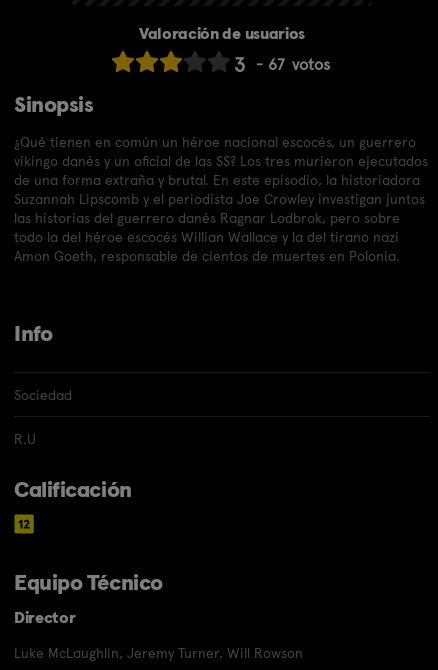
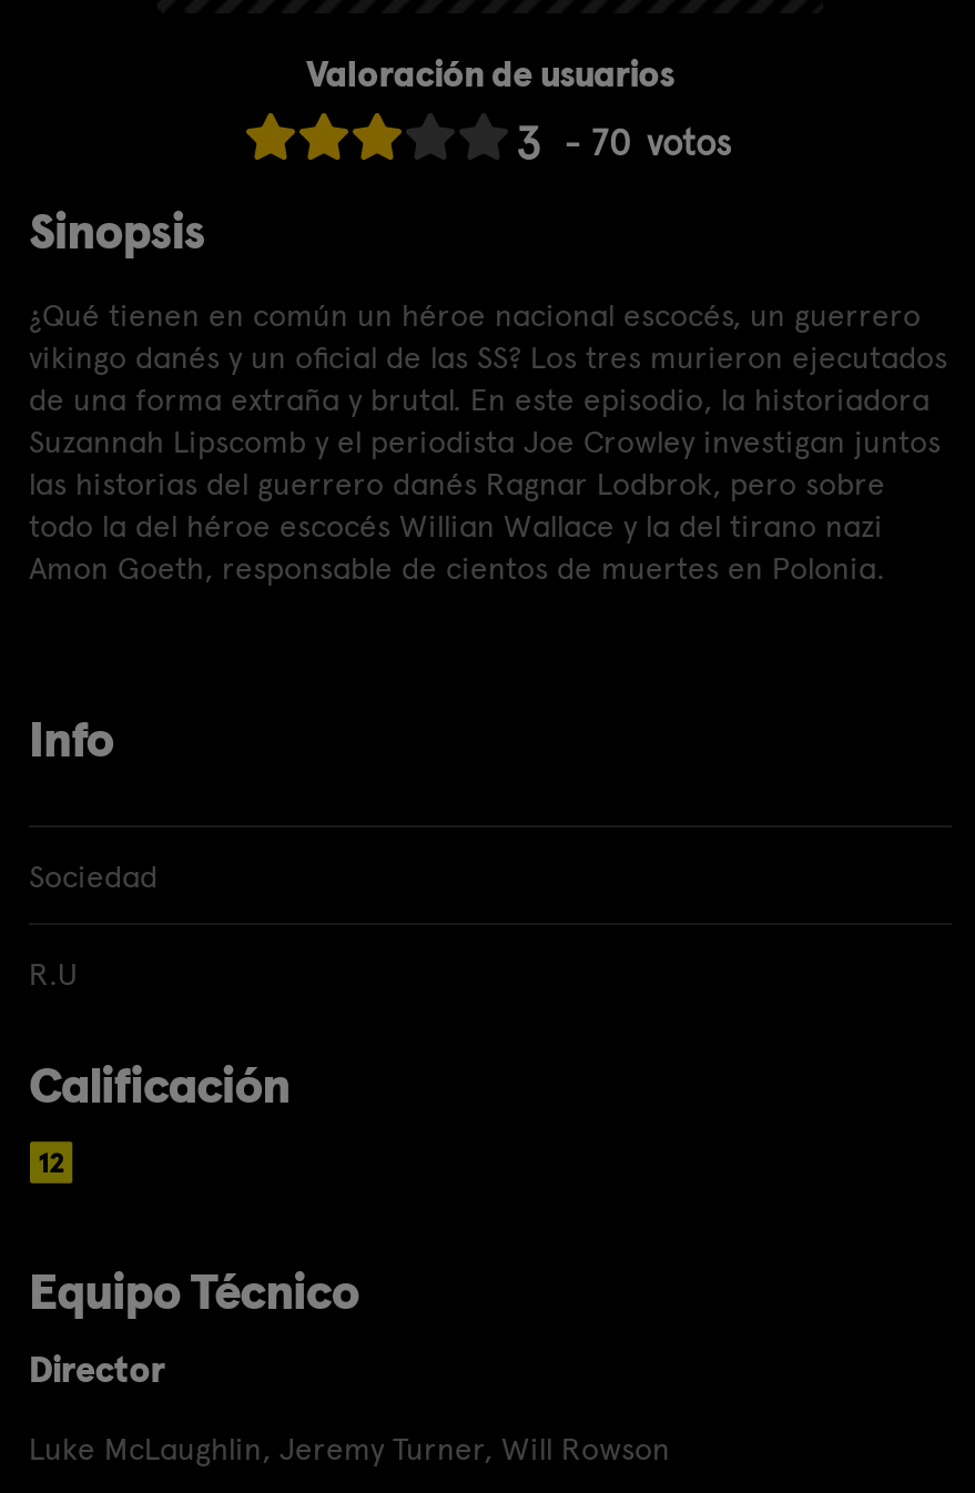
[234,53,330,77] 3 67 votos -> [516,117,731,170] 3 70 votos

